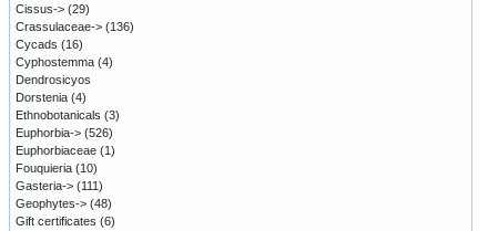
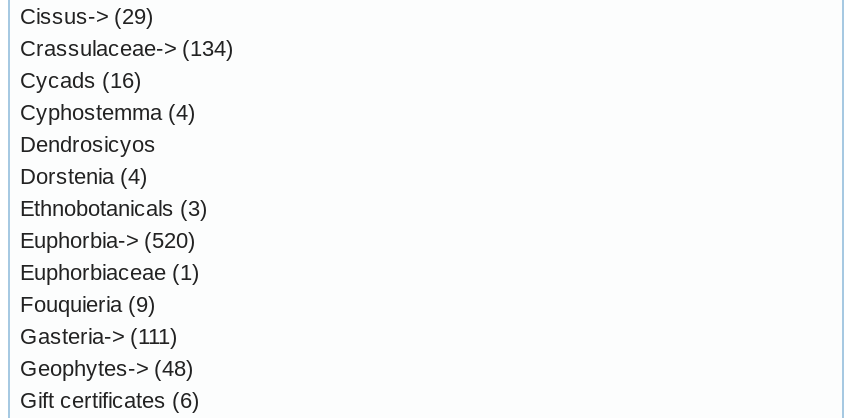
[16,20,134,33] Crassulaceae-> (136) -> [20,36,234,60] Crassulaceae-> (134)
[16,126,113,139] Euphorbia-> (526) -> [20,228,196,252] Euphorbia-> (520)
[16,161,98,175] Fouquieria (10) -> [20,292,156,316] Fouquieria (9)

